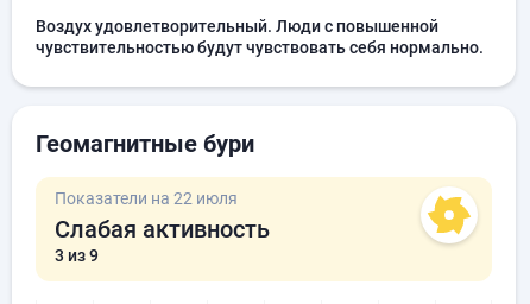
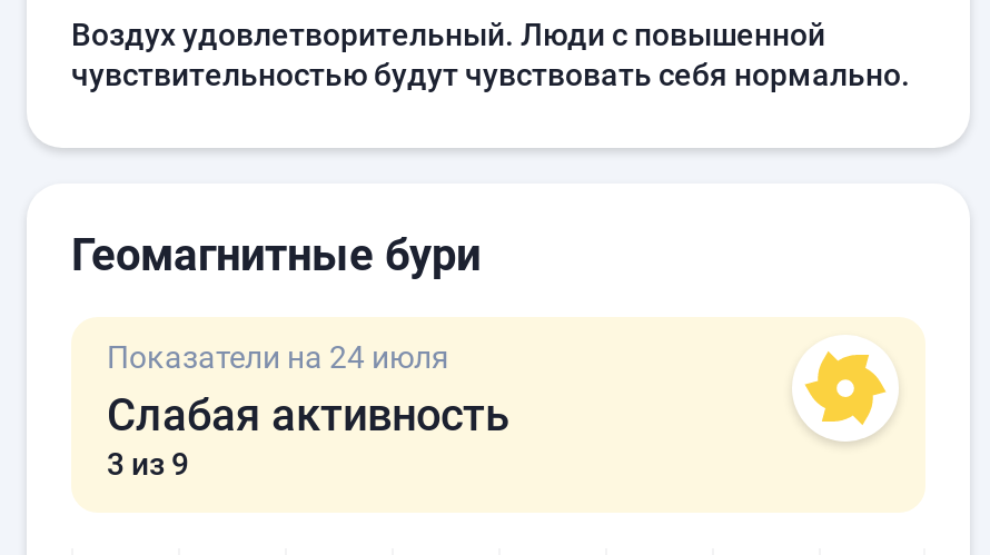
[55,189,238,208] Показатели на 22 июля -> [107,339,449,375] Показатели на 24 июля

